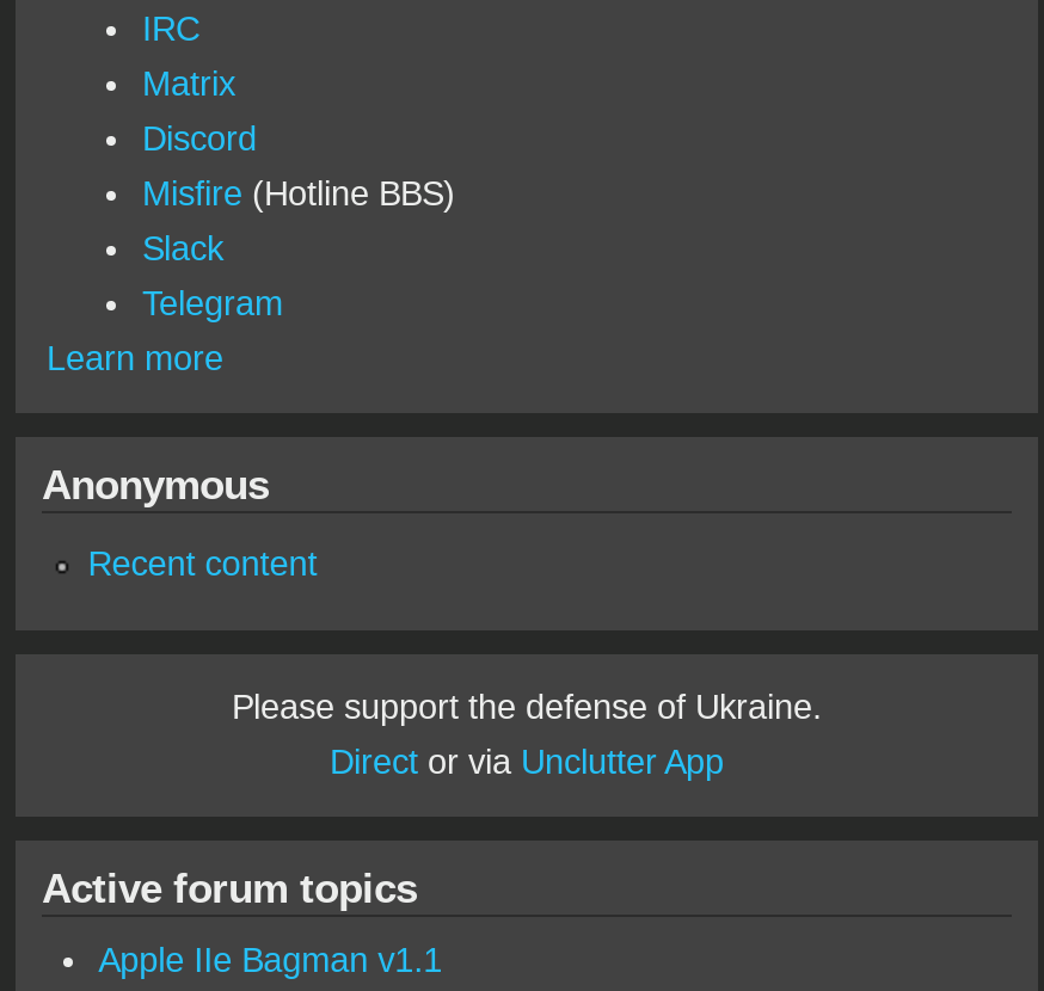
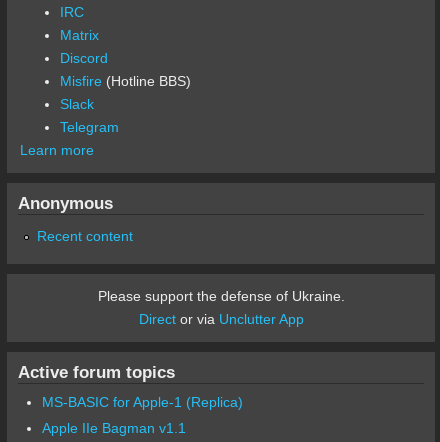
none -> [42,393,243,409] MS-BASIC for Apple-1 (Replica)

